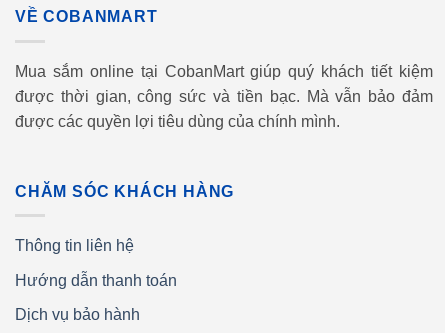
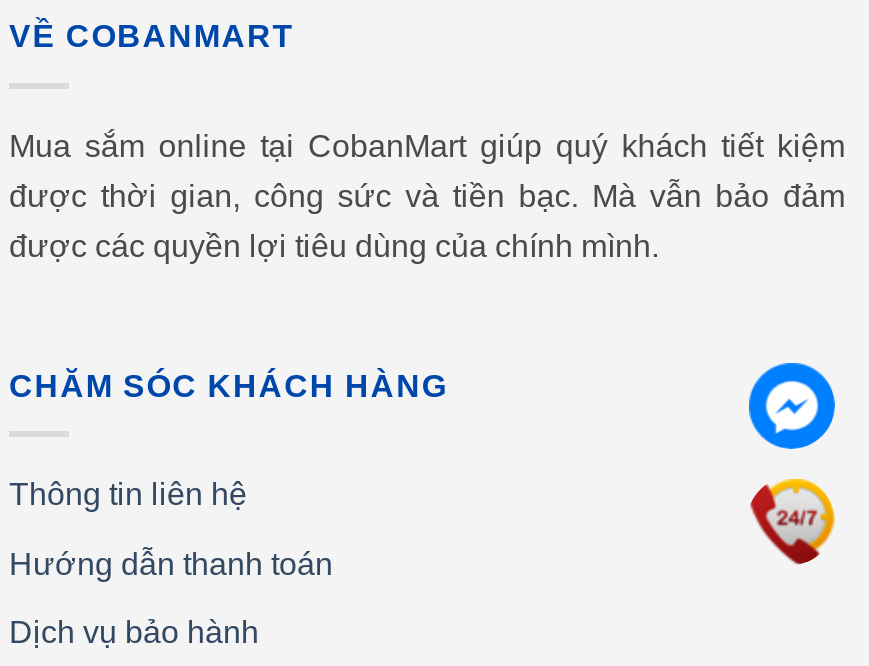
none -> [747,361,837,451] [image]
none -> [749,477,837,567] [image]

